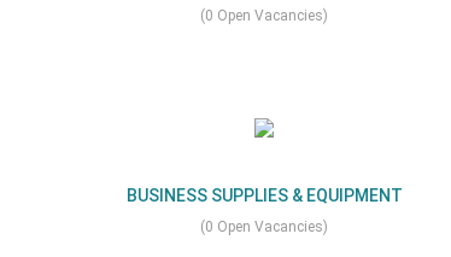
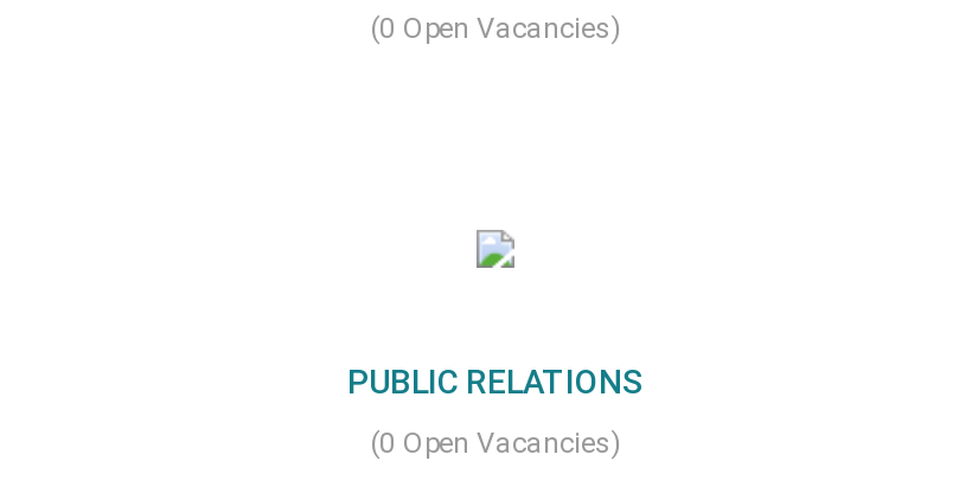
[126,186,402,205] BUSINESS SUPPLIES & EQUIPMENT -> [347,363,644,401] PUBLIC RELATIONS

